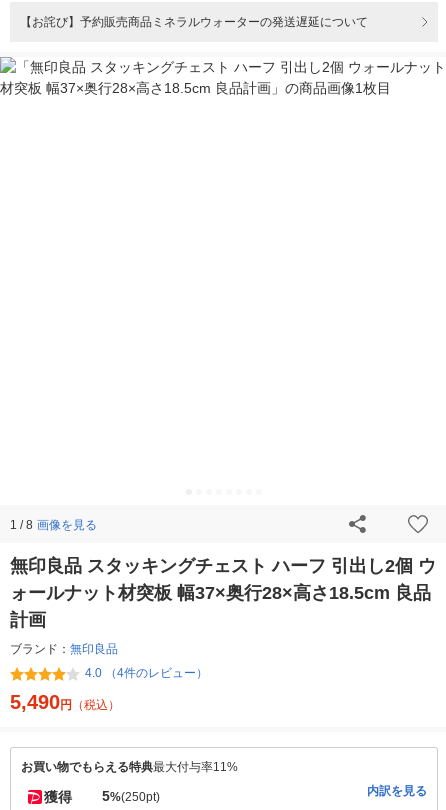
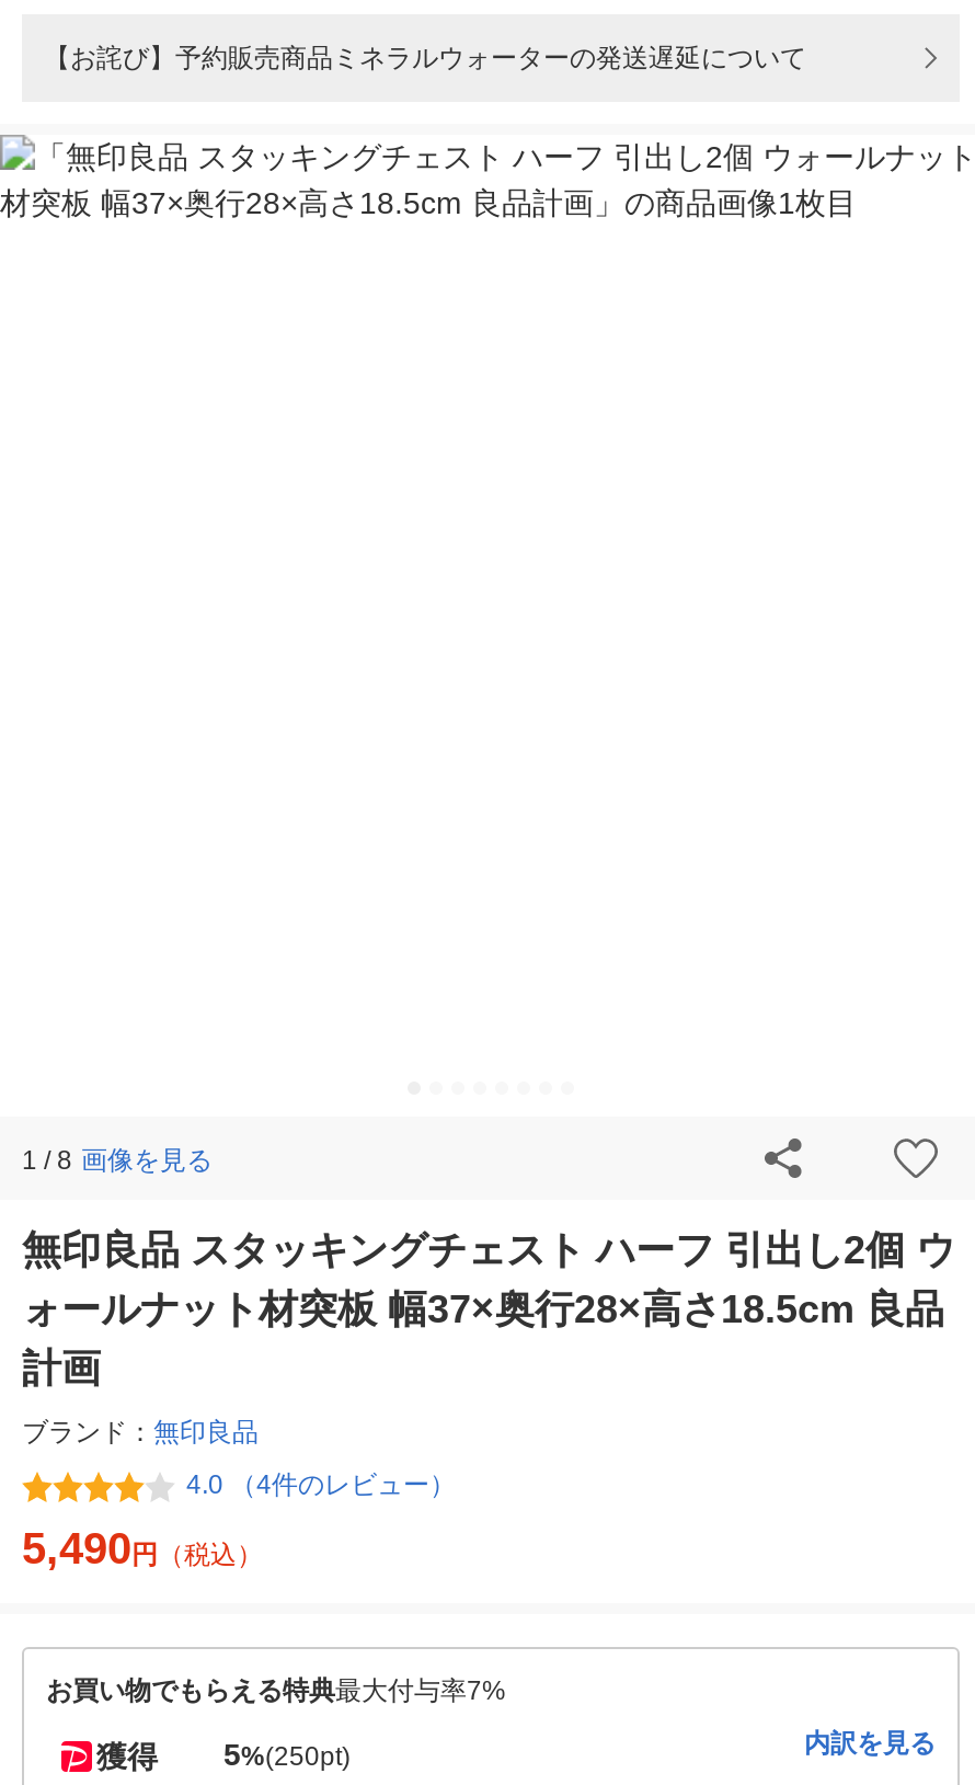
[21,760,238,774] お買い物でもらえる特典最大付与率11% -> [46,1676,506,1707] お買い物でもらえる特典最大付与率7%

